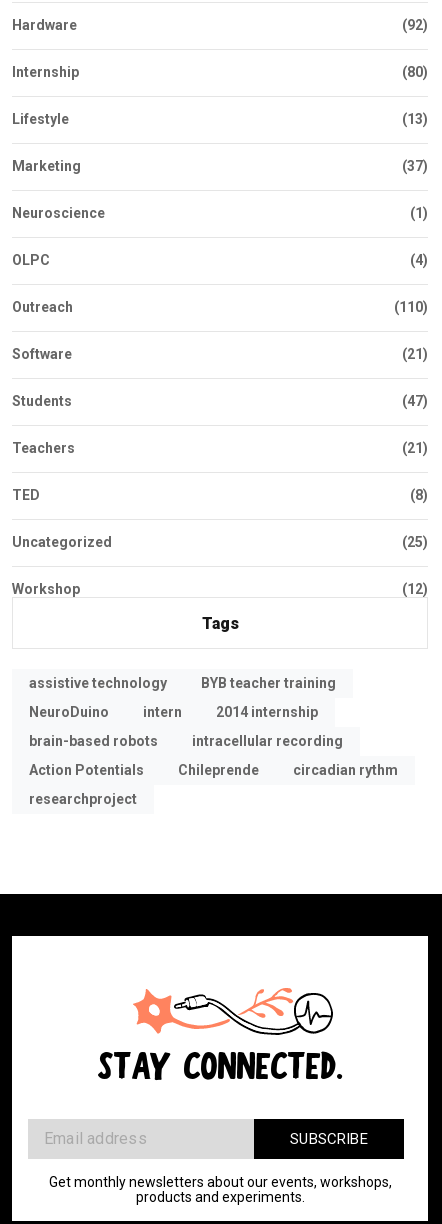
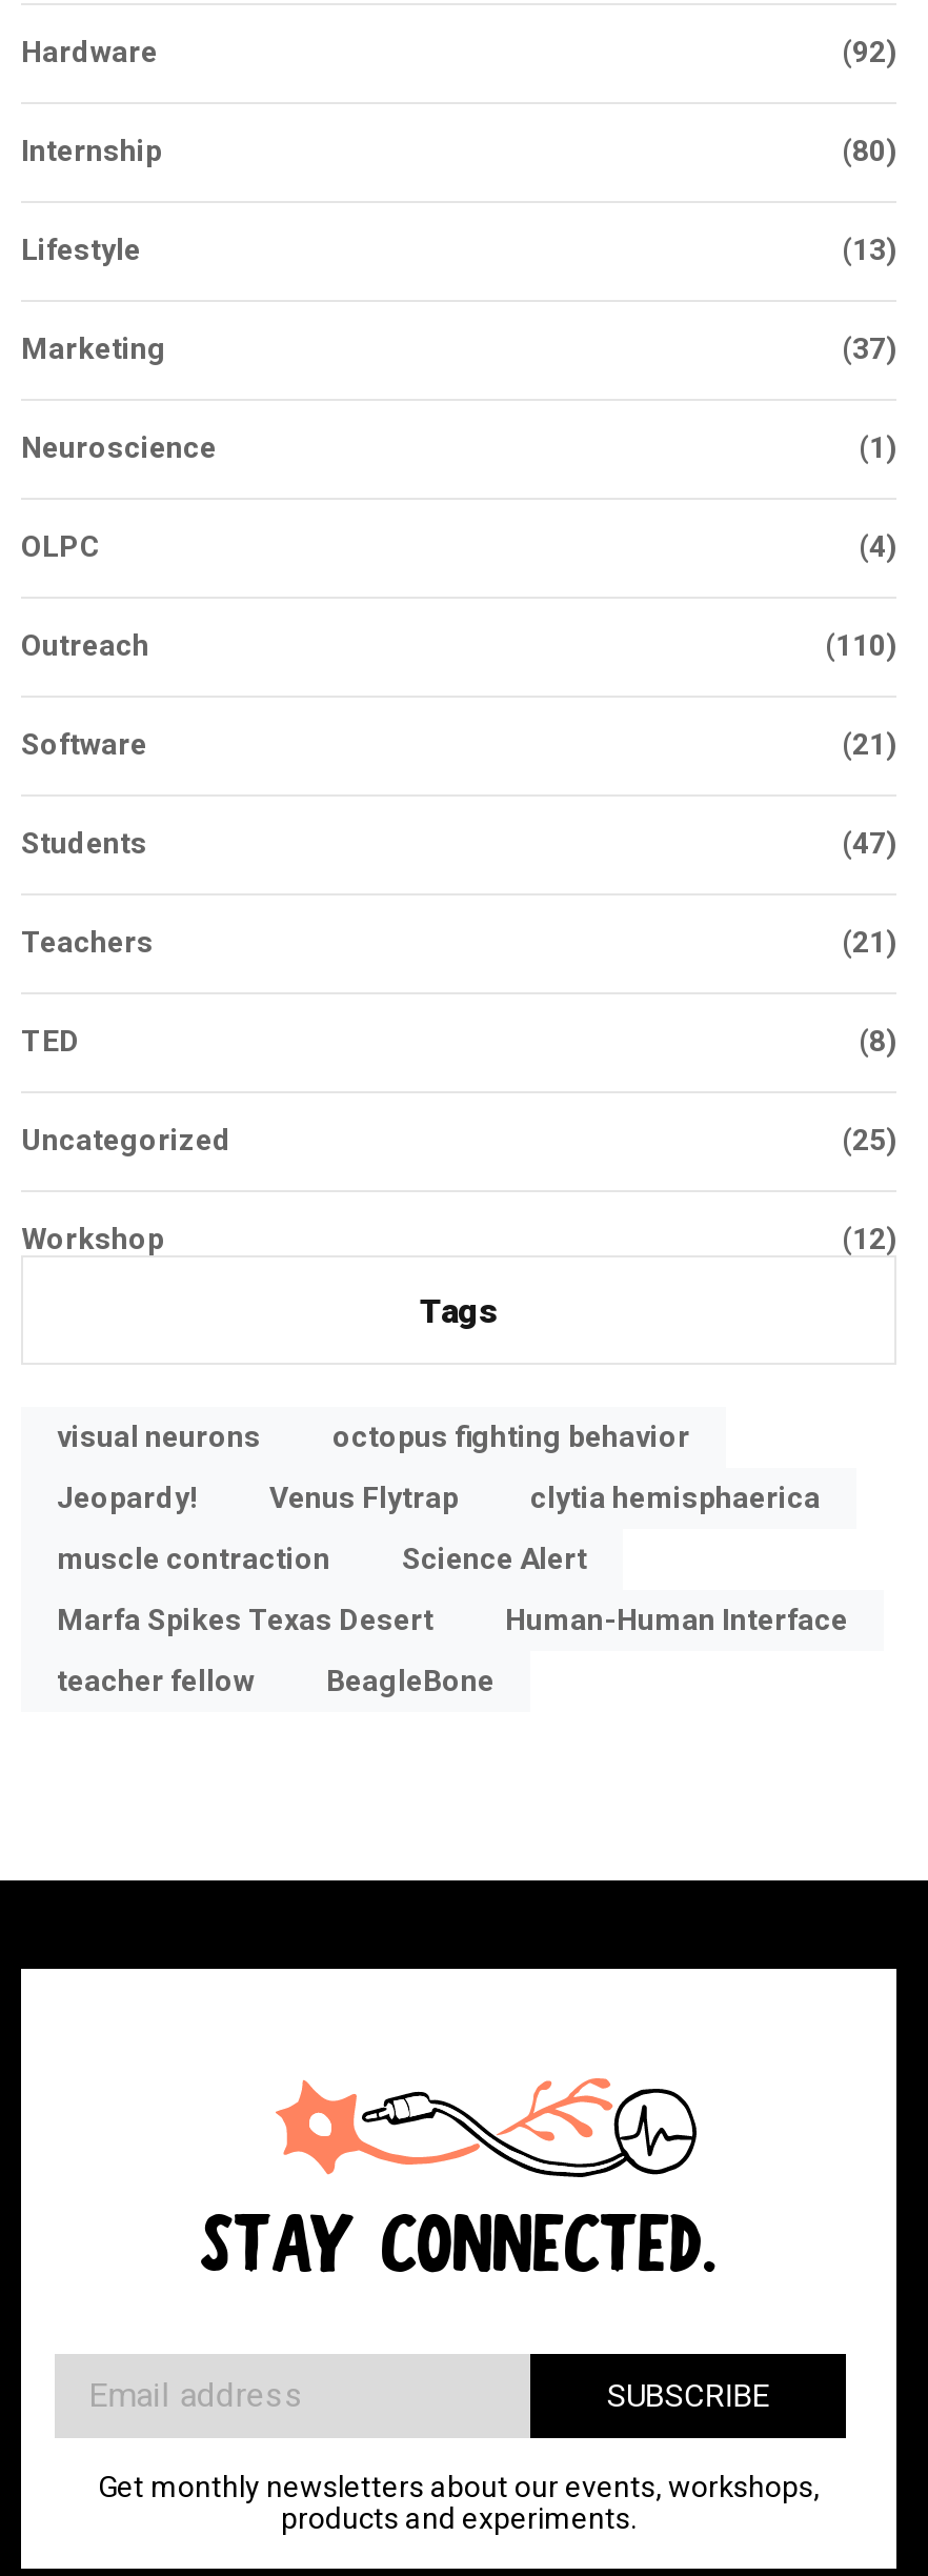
[29,675,336,691] assistive technology | BYB teacher training -> [57,1419,690,1453] visual neurons | octopus fighting behavior
[29,704,318,720] NeuroDuino | intern | 2014 internship -> [57,1480,821,1514] Jeopardy! | Venus Flytrap | clytia hemisphaerica
[29,733,343,749] brain-based robots | intracellular recording -> [57,1541,587,1575] muscle contraction | Science Alert
[29,762,398,778] Action Potentials | Chileprende | circadian rythm -> [57,1602,848,1636] Marfa Spikes Texas Desert | Human-Human Interface
[29,791,137,807] researchproject -> [57,1663,495,1697] teacher fellow | BeagleBone

